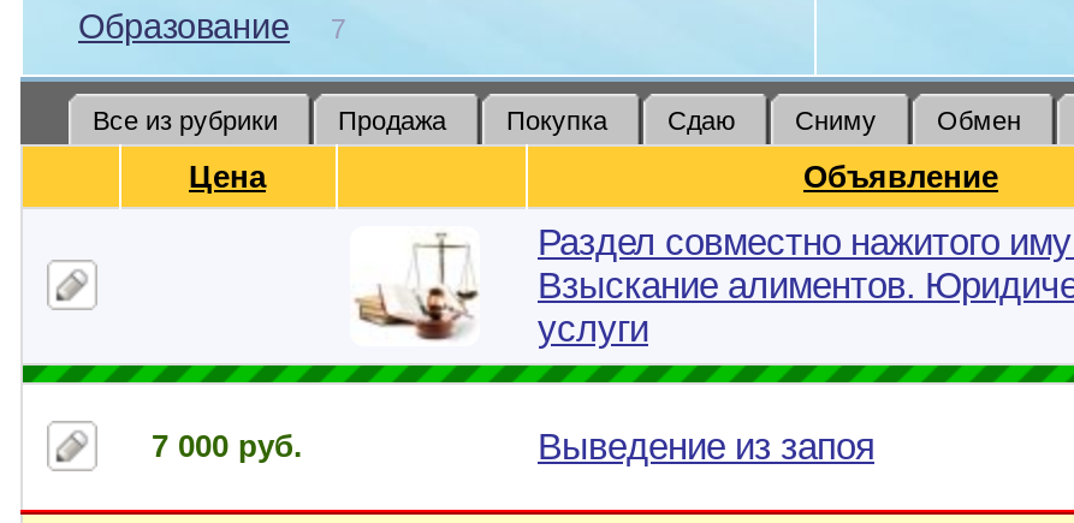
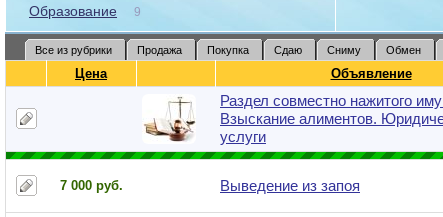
[78,7,348,46] Образование 7 -> [29,3,141,19] Образование 9

